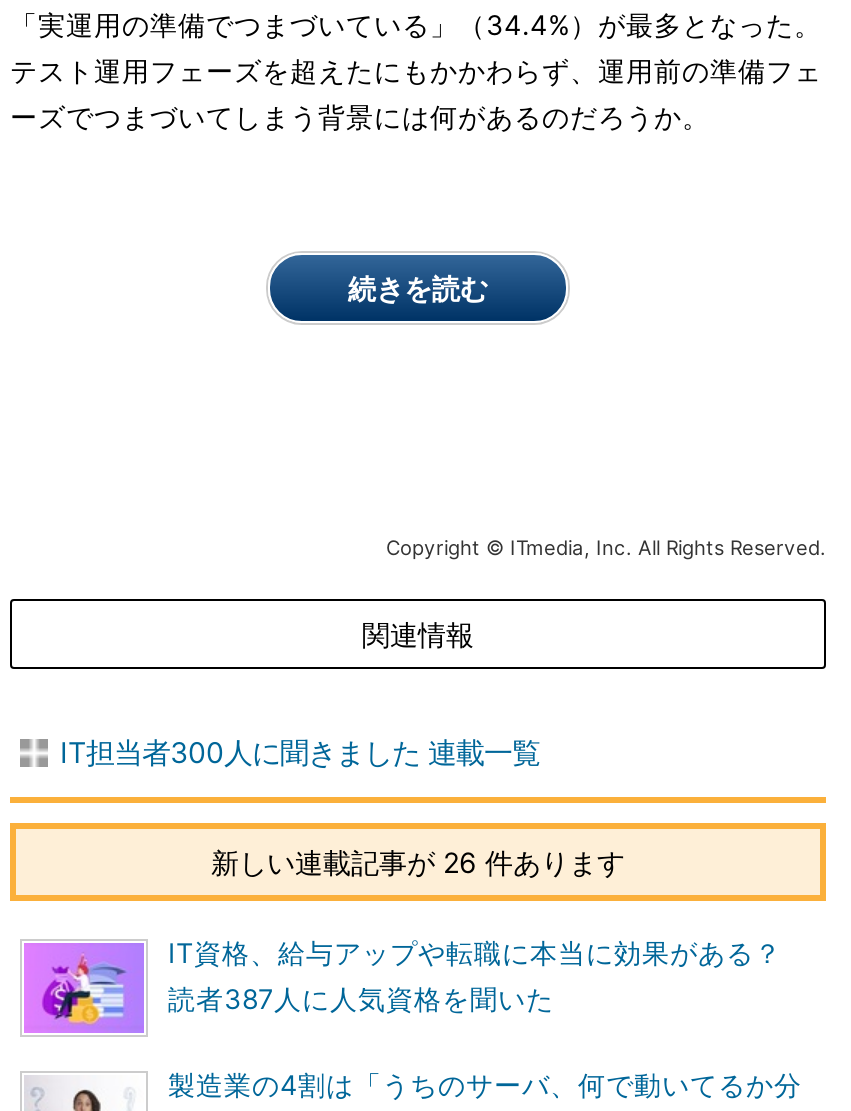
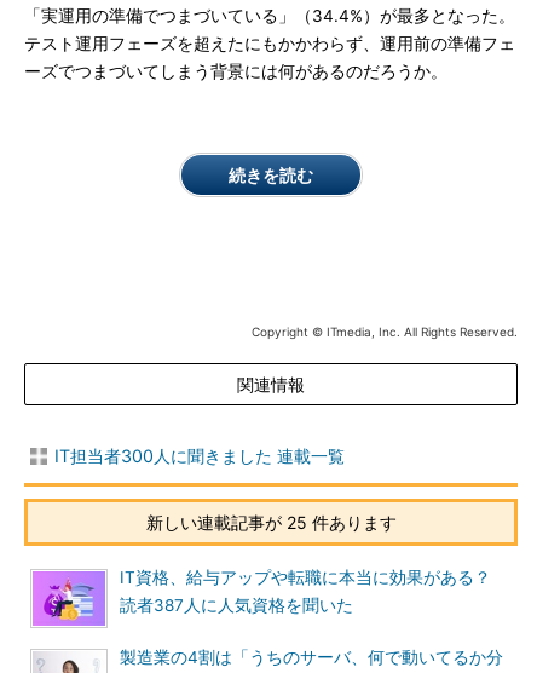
[211,845,625,879] 新しい連載記事が 26 件あります -> [146,512,396,533] 新しい連載記事が 25 件あります

